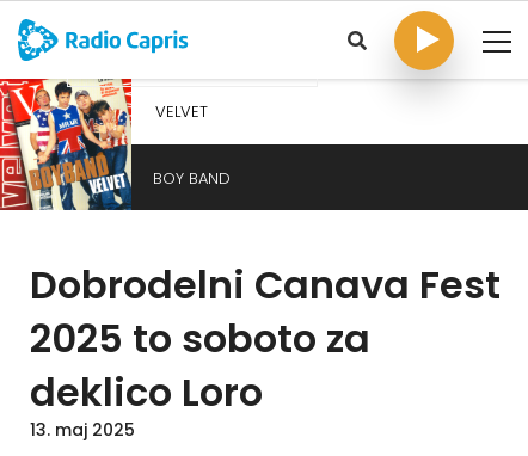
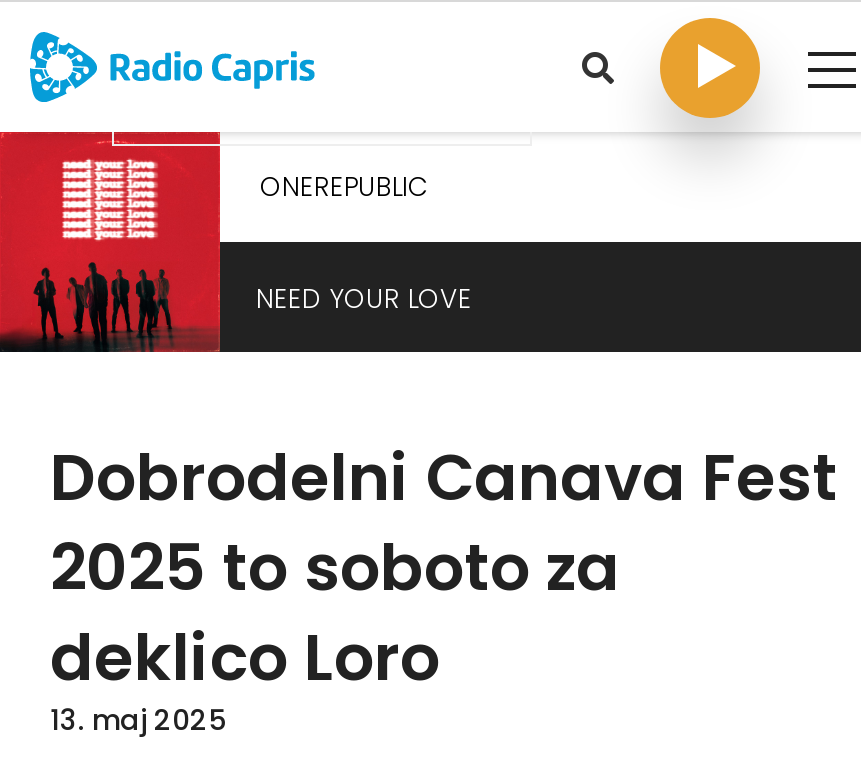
[4,78,231,211] [image] | BOY BAND -> [6,130,472,354] [image] | NEED YOUR LOVE
[155,100,208,123] VELVET -> [260,168,428,206] ONEREPUBLIC

